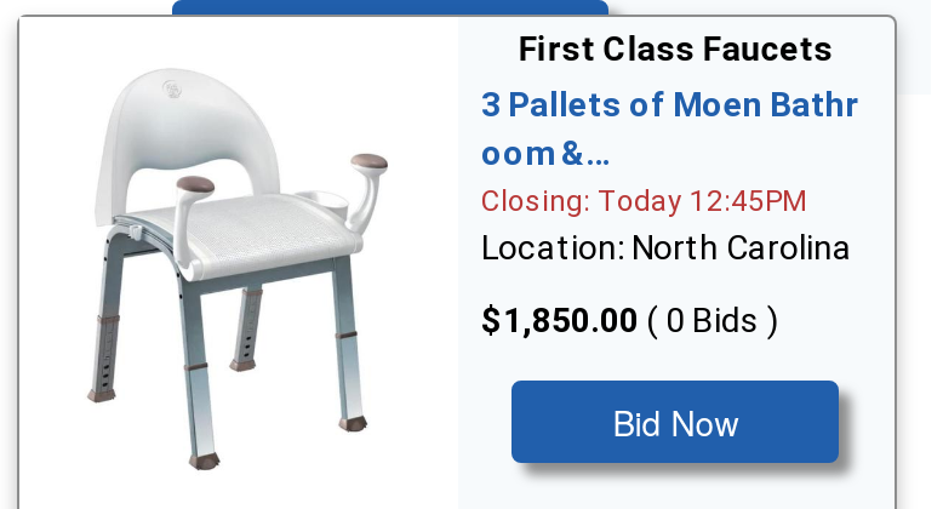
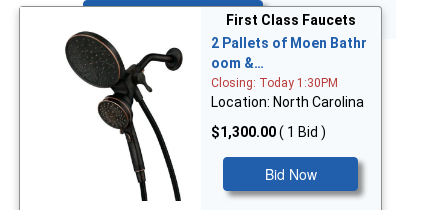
[87,78,859,487] [image] | 3 Pallets of Moen Bathr -> [49,31,366,202] [image] | 2 Pallets of Moen Bathr
[481,184,806,218] Closing: Today 12:45PM -> [210,76,337,90] Closing: Today 1:30PM
[481,301,779,340] $1,850.00 ( 0 Bids ) -> [210,124,325,140] $1,300.00 ( 1 Bid )

